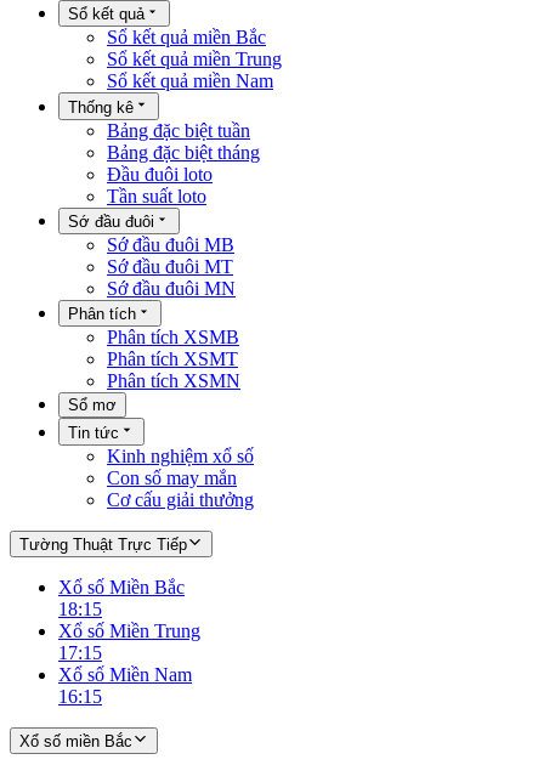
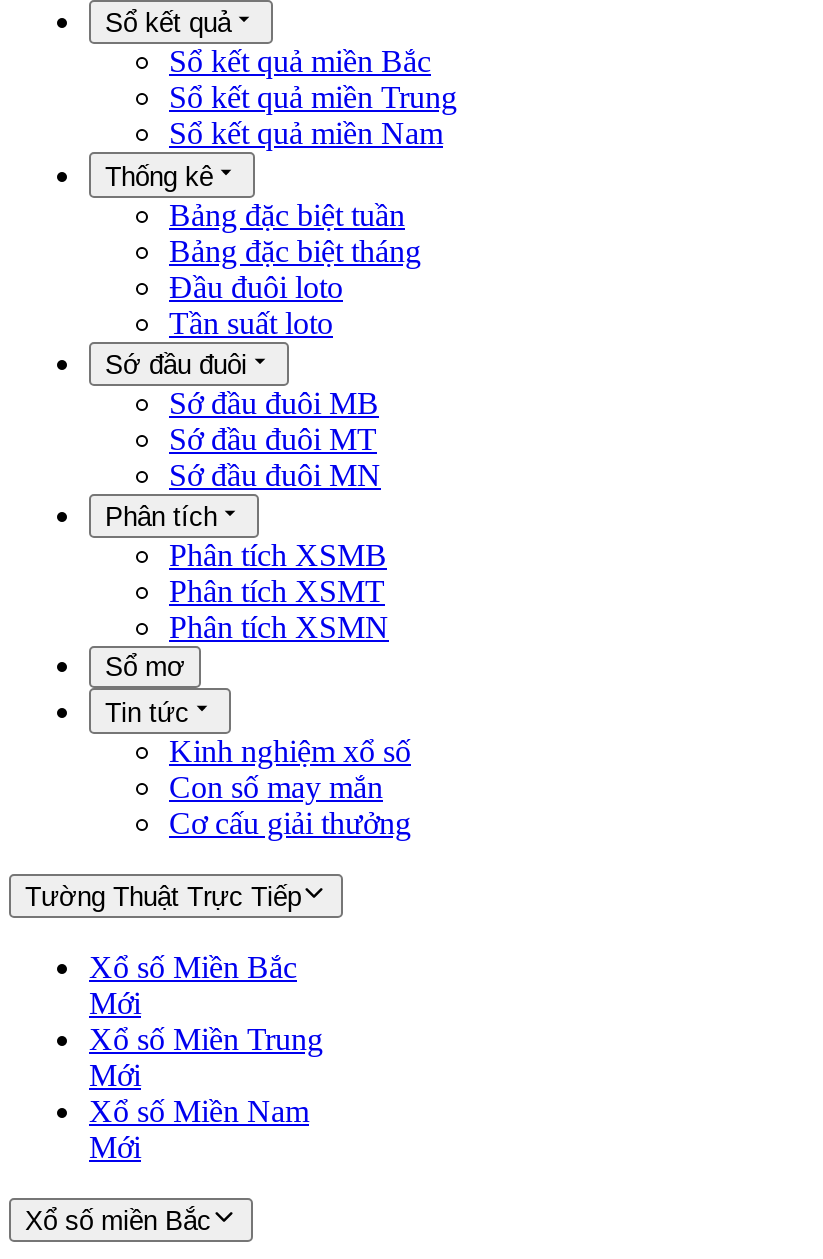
[58,599,102,619] 18:15 -> [89,986,141,1020] Mới
[58,642,102,663] 17:15 -> [89,1058,141,1092] Mới
[58,686,102,707] 16:15 -> [89,1130,141,1164] Mới

